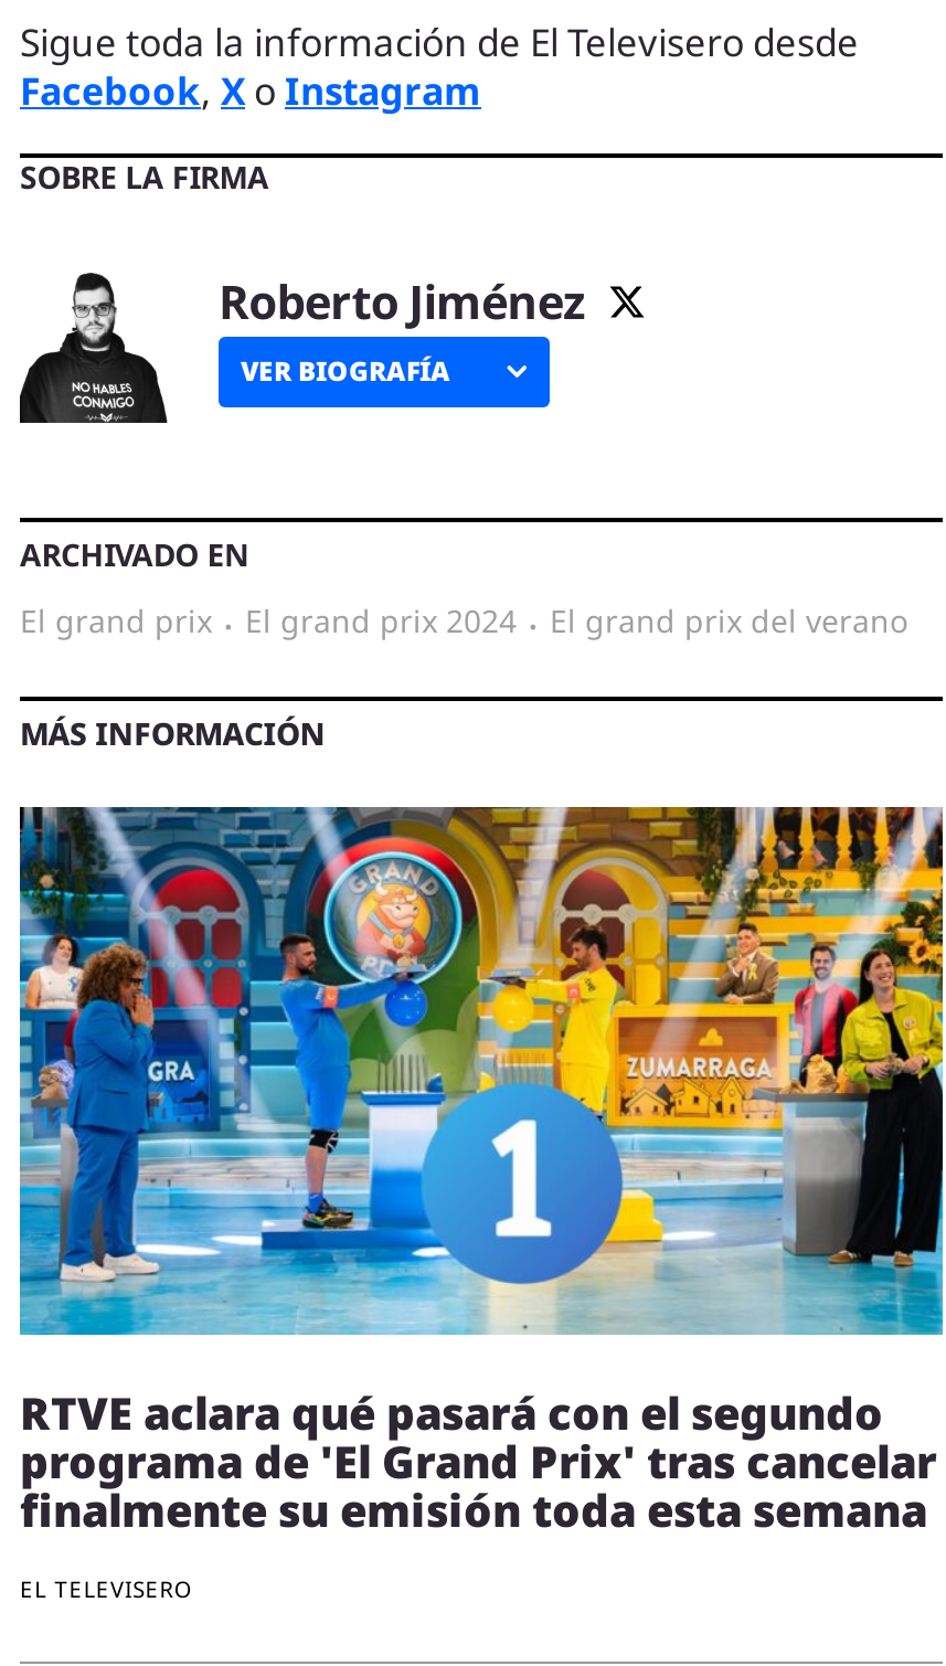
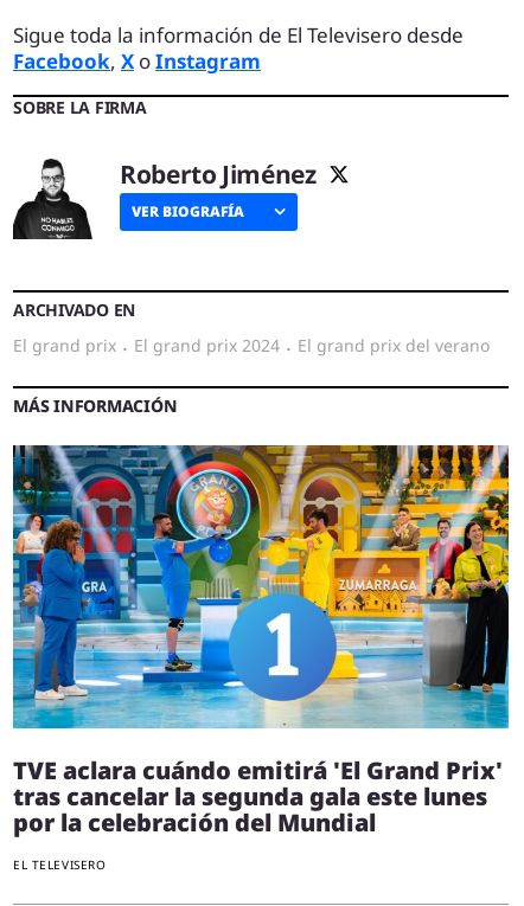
[20,1384,936,1541] RTVE aclara qué pasará con el segundo | programa de 'El Grand Prix' tras cancelar | finalmente su emisión toda esta semana -> [13,755,503,839] TVE aclara cuándo emitirá 'El Grand Prix' | tras cancelar la segunda gala este lunes | por la celebración del Mundial

